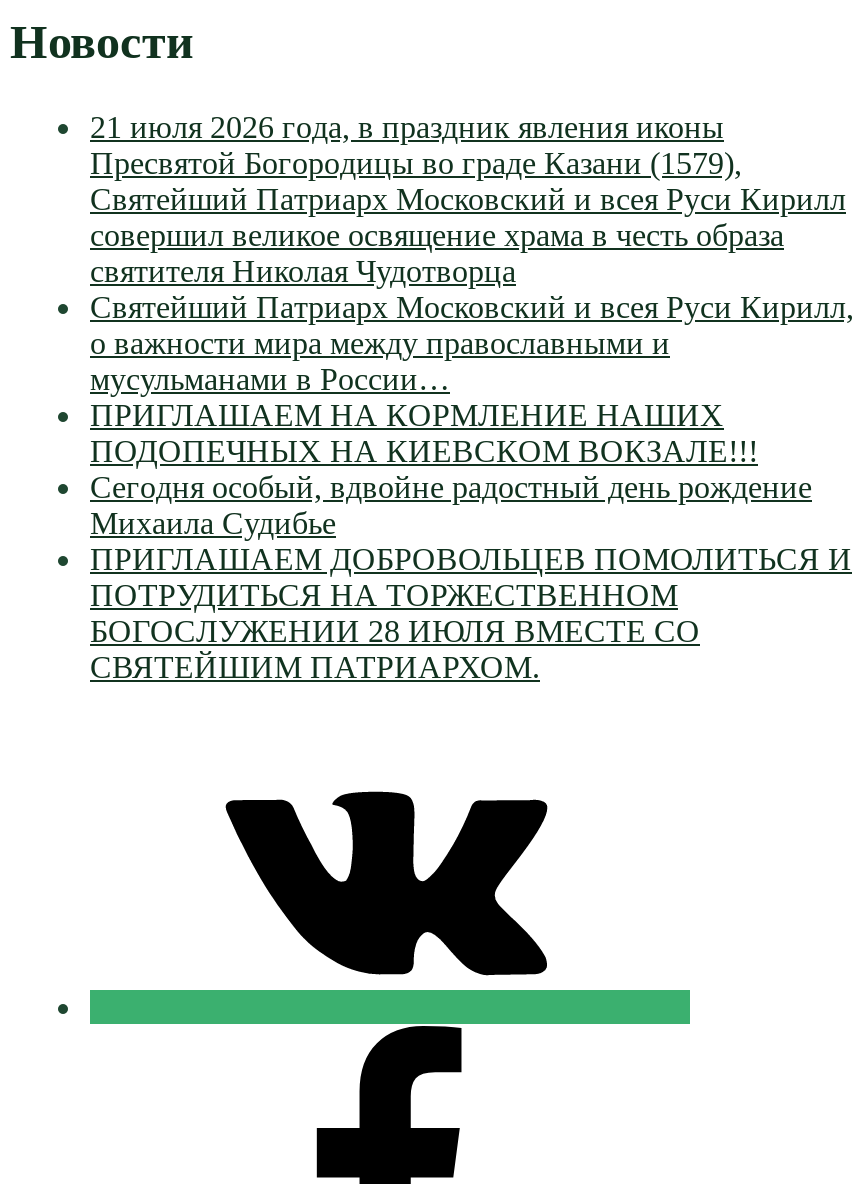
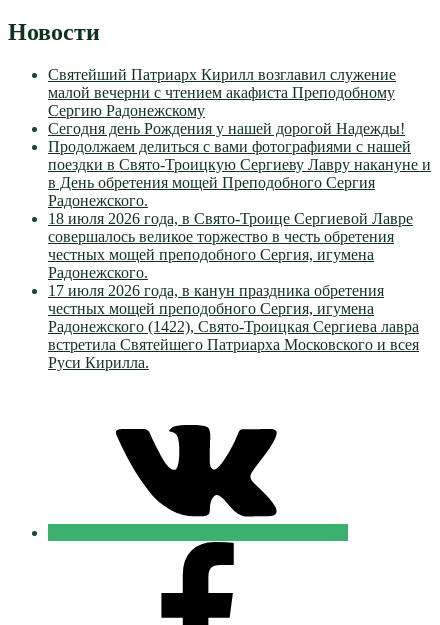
[90,110,854,684] 21 июля 2026 года, в праздник явления иконы | Пресвятой Богородицы во граде Казани (1579), | Святейший Патриарх Московский и всея Руси Кирилл | совершил великое освящение храма в честь образа | святителя Николая Чудотворца | Святейший Патриарх Московский и всея Руси Кирилл, | о важности мира между православными и | мусульманами в России… | ПРИГЛАШАЕМ НА КОРМЛЕНИЕ НАШИХ | ПОДОПЕЧНЫХ НА КИЕВСКОМ ВОКЗАЛЕ!!! | Сегодня особый, вдвойне радостный день рождение | Михаила Судибье | ПРИГЛАШАЕМ ДОБРОВОЛЬЦЕВ ПОМОЛИТЬСЯ И | ПОТРУДИТЬСЯ НА ТОРЖЕСТВЕННОМ | БОГОСЛУЖЕНИИ 28 ИЮЛЯ ВМЕСТЕ СО | СВЯТЕЙШИМ ПАТРИАРХОМ. -> [48,66,431,371] Святейший Патриарх Кирилл возглавил служение | малой вечерни с чтением акафиста Преподобному | Сергию Радонежскому | Сегодня день Рождения у нашей дорогой Надежды! | Продолжаем делиться с вами фотографиями с нашей | поездки в Свято-Троицкую Сергиеву Лавру накануне и | в День обретения мощей Преподобного Сергия | Радонежского. | 18 июля 2026 года, в Свято-Троице Сергиевой Лавре | совершалось великое торжество в честь обретения | честных мощей преподобного Сергия, игумена | Радонежского. | 17 июля 2026 года, в канун праздника обретения | честных мощей преподобного Сергия, игумена | Радонежского (1422), Свято-Троицкая Сергиева лавра | встретила Святейшего Патриарха Московского и всея | Руси Кирилла.

